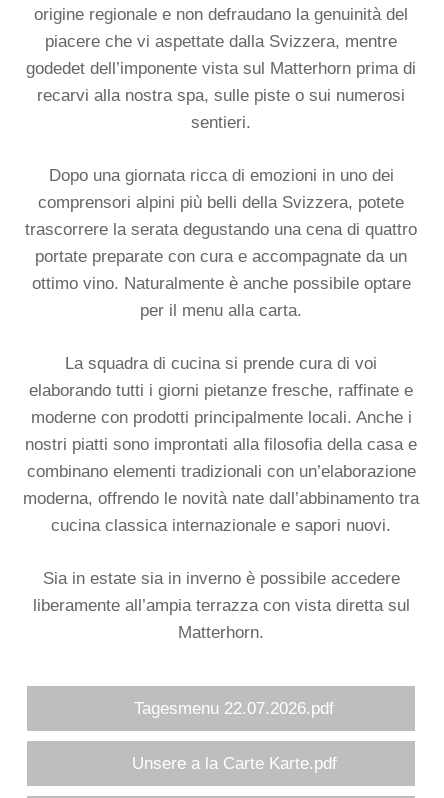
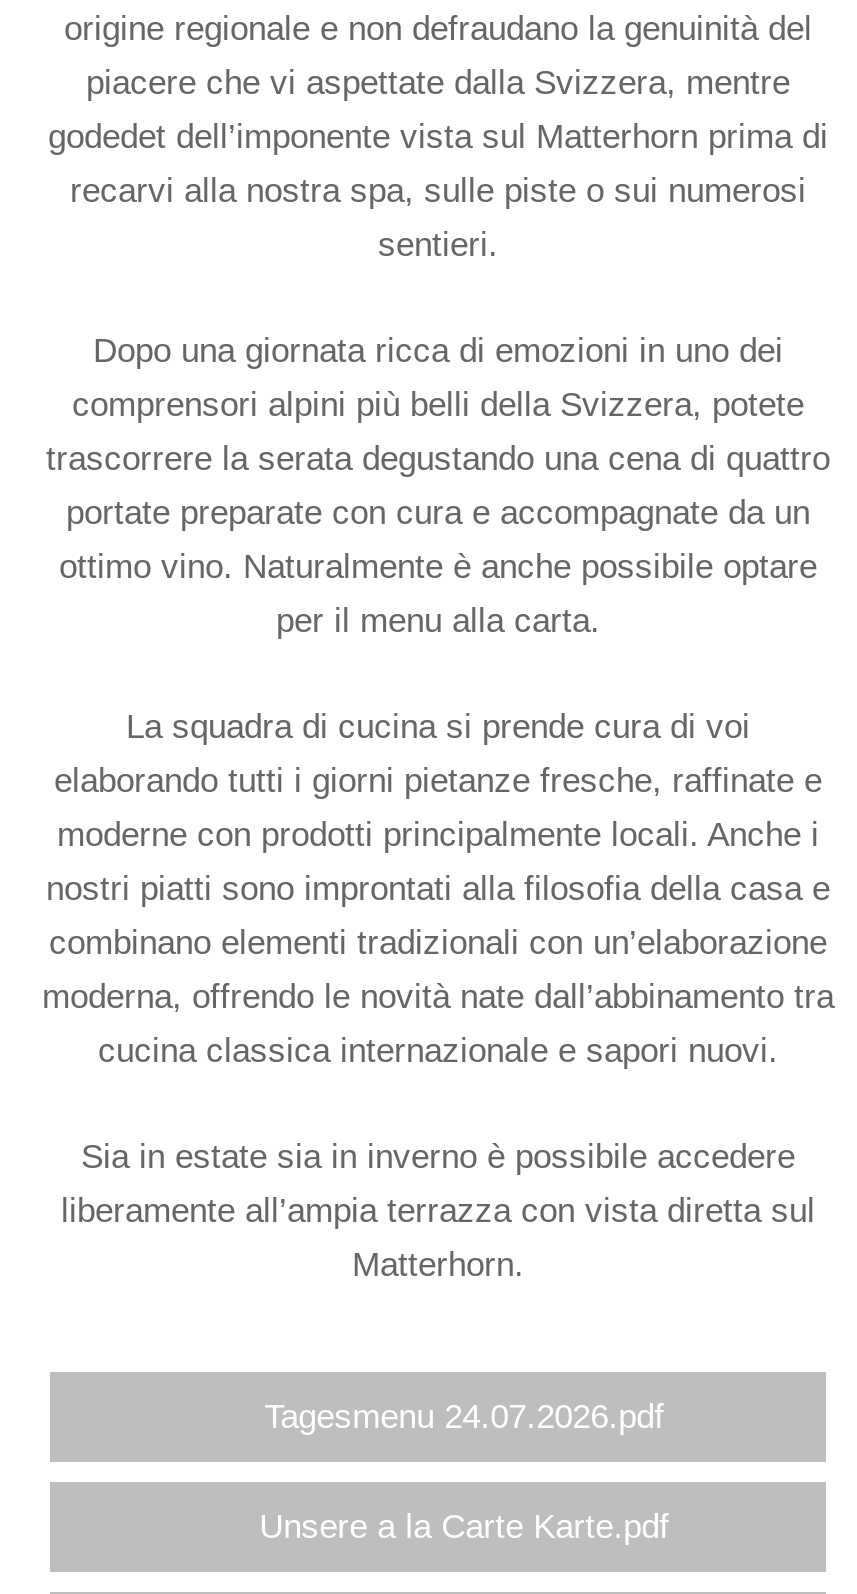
[134,699,334,718] Tagesmenu 22.07.2026.pdf -> [264,1398,664,1436] Tagesmenu 24.07.2026.pdf

